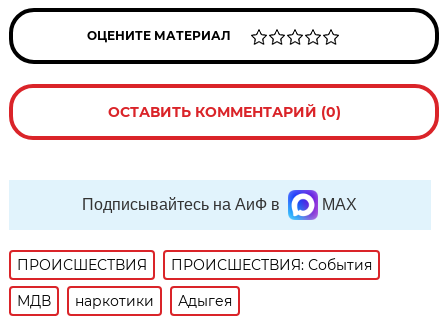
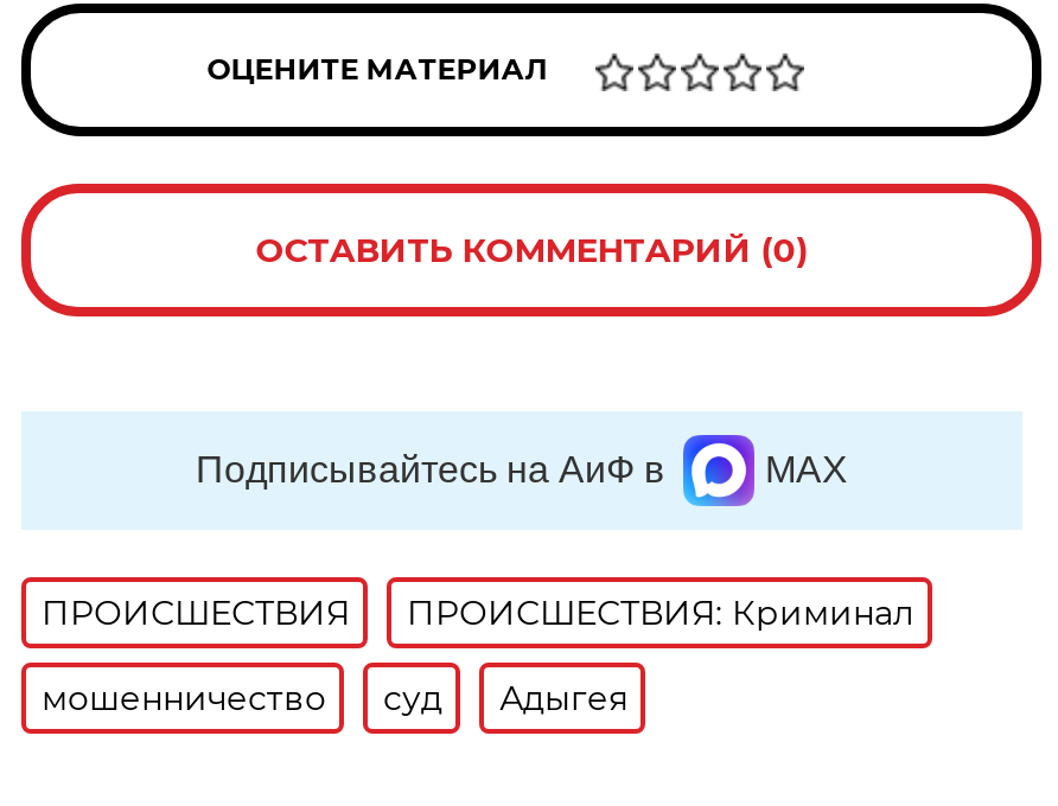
[171,256,372,274] ПРОИСШЕСТВИЯ: События -> [407,591,914,634] ПРОИСШЕСТВИЯ: Криминал
[17,292,154,310] МДВ | наркотики -> [41,677,442,719] мошенничество | суд

